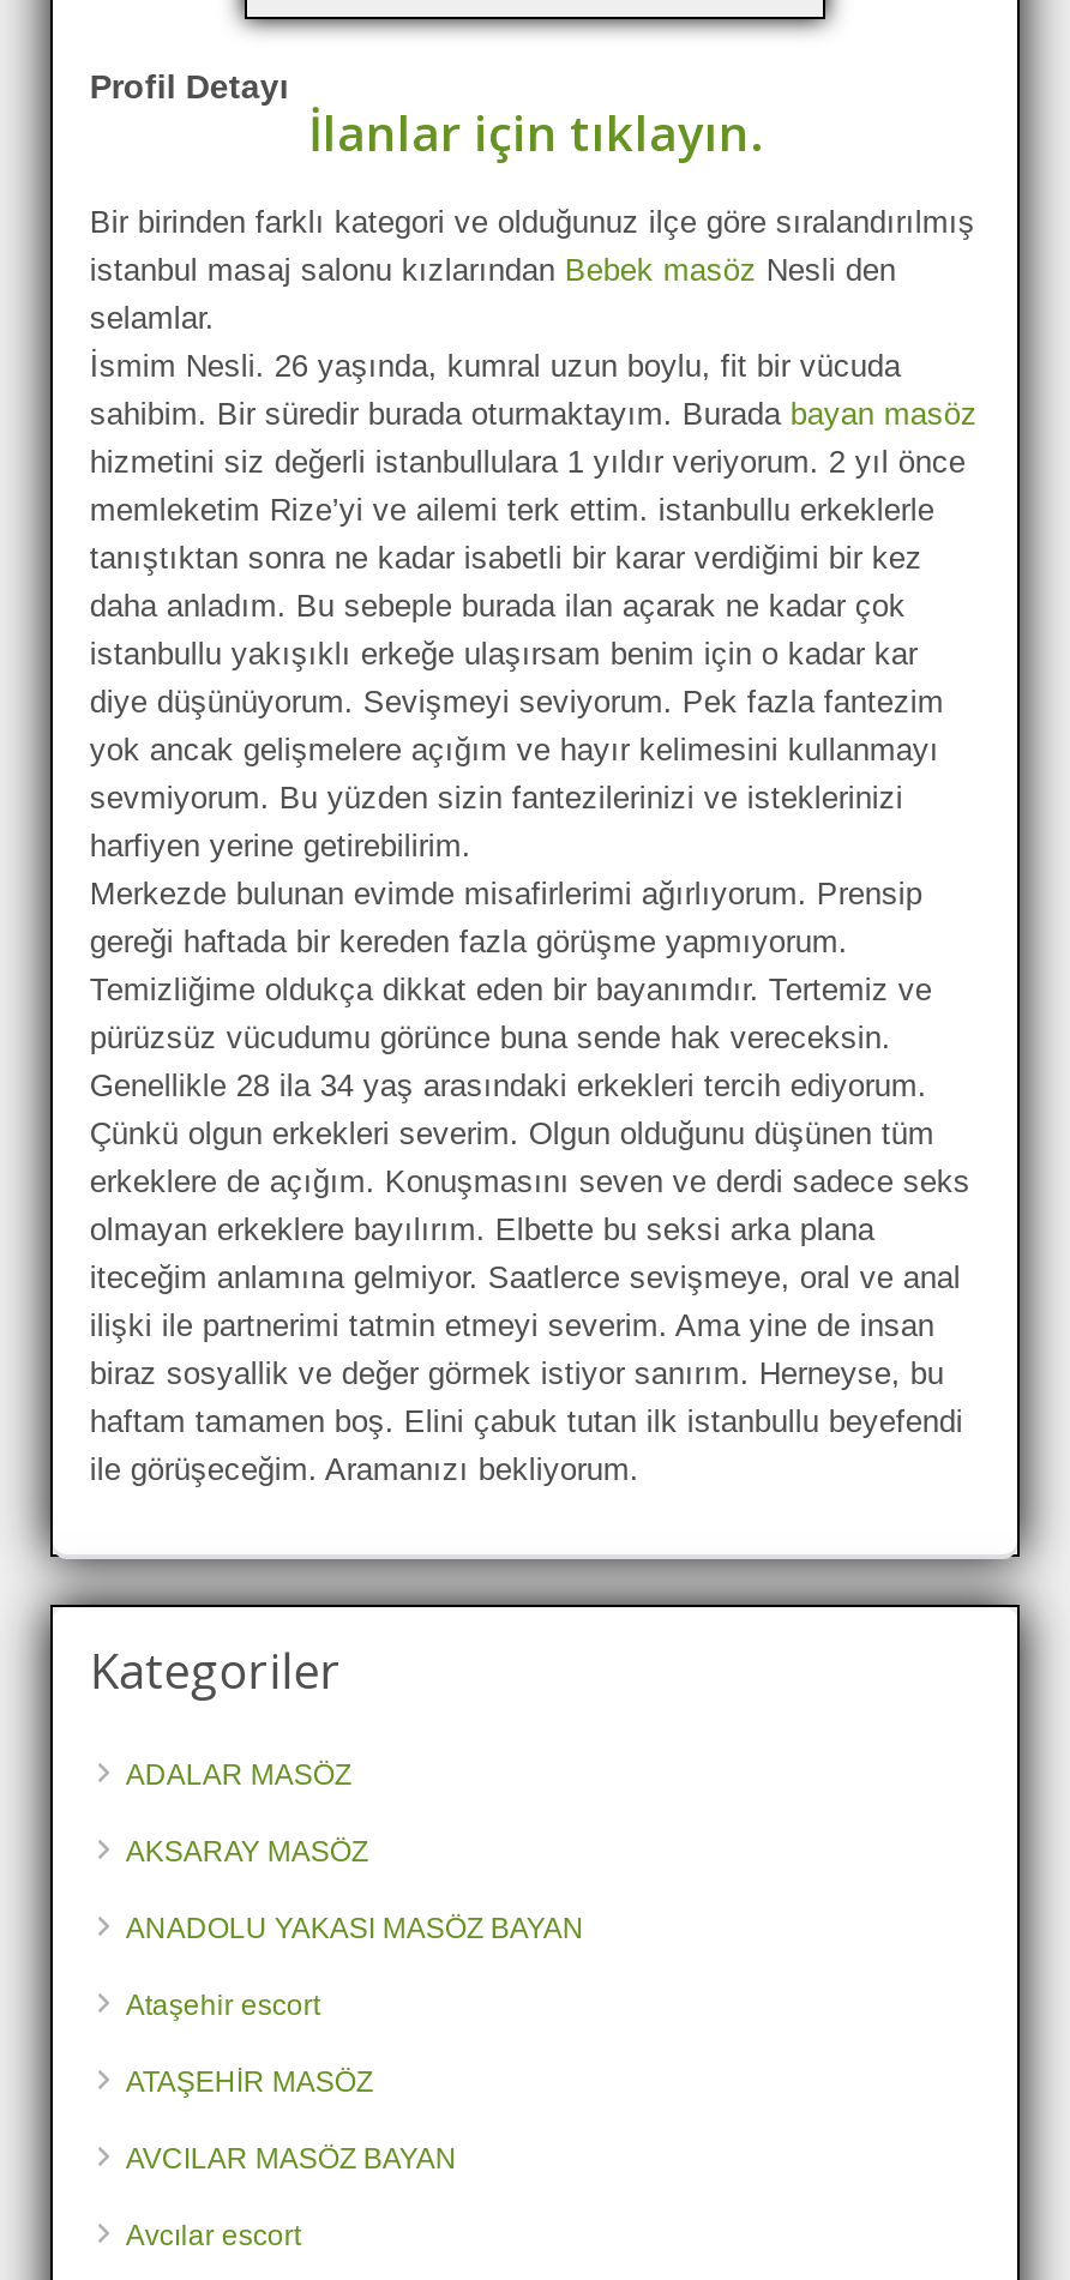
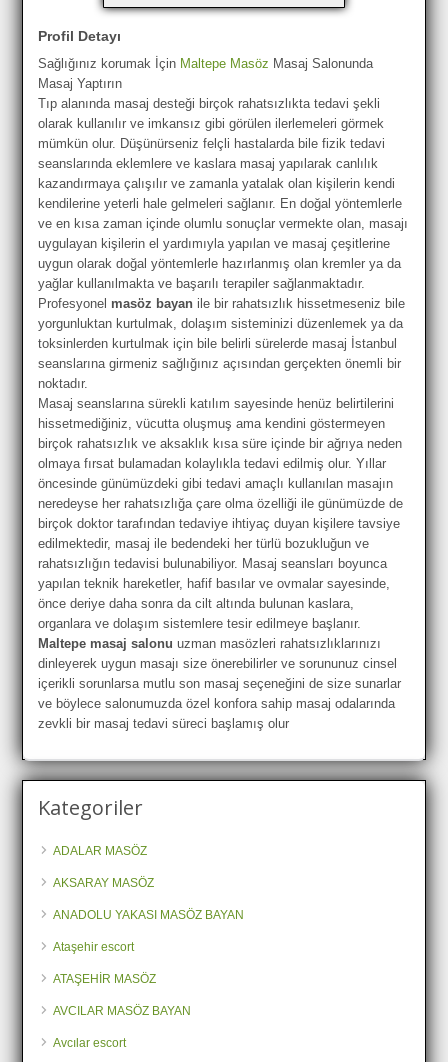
[90,100,977,1486] İlanlar için tıklayın. | Bir birinden farklı kategori ve olduğunuz ilçe göre sıralandırılmış | istanbul masaj salonu kızlarından Bebek masöz Nesli den | selamlar. | İsmim Nesli. 26 yaşında, kumral uzun boylu, fit bir vücuda | sahibim. Bir süredir burada oturmaktayım. Burada bayan masöz | hizmetini siz değerli istanbullulara 1 yıldır veriyorum. 2 yıl önce | memleketim Rize’yi ve ailemi terk ettim. istanbullu erkeklerle | tanıştıktan sonra ne kadar isabetli bir karar verdiğimi bir kez | daha anladım. Bu sebeple burada ilan açarak ne kadar çok | istanbullu yakışıklı erkeğe ulaşırsam benim için o kadar kar | diye düşünüyorum. Sevişmeyi seviyorum. Pek fazla fantezim | yok ancak gelişmelere açığım ve hayır kelimesini kullanmayı | sevmiyorum. Bu yüzden sizin fantezilerinizi ve isteklerinizi | harfiyen yerine getirebilirim. | Merkezde bulunan evimde misafirlerimi ağırlıyorum. Prensip | gereği haftada bir kereden fazla görüşme yapmıyorum. | Temizliğime oldukça dikkat eden bir bayanımdır. Tertemiz ve | pürüzsüz vücudumu görünce buna sende hak vereceksin. | Genellikle 28 ila 34 yaş arasındaki erkekleri tercih ediyorum. | Çünkü olgun erkekleri severim. Olgun olduğunu düşünen tüm | erkeklere de açığım. Konuşmasını seven ve derdi sadece seks | olmayan erkeklere bayılırım. Elbette bu seksi arka plana | iteceğim anlamına gelmiyor. Saatlerce sevişmeye, oral ve anal | ilişki ile partnerimi tatmin etmeyi severim. Ama yine de insan | biraz sosyallik ve değer görmek istiyor sanırım. Herneyse, bu | haftam tamamen boş. Elini çabuk tutan ilk istanbullu beyefendi | ile görüşeceğim. Aramanızı bekliyorum. -> [38,55,408,730] Sağlığınız korumak İçin Maltepe Masöz Masaj Salonunda | Masaj Yaptırın | Tıp alanında masaj desteği birçok rahatsızlıkta tedavi şekli | olarak kullanılır ve imkansız gibi görülen ilerlemeleri görmek | mümkün olur. Düşünürseniz felçli hastalarda bile fizik tedavi | seanslarında eklemlere ve kaslara masaj yapılarak canlılık | kazandırmaya çalışılır ve zamanla yatalak olan kişilerin kendi | kendilerine yeterli hale gelmeleri sağlanır. En doğal yöntemlerle | ve en kısa zaman içinde olumlu sonuçlar vermekte olan, masajı | uygulayan kişilerin el yardımıyla yapılan ve masaj çeşitlerine | uygun olarak doğal yöntemlerle hazırlanmış olan kremler ya da | yağlar kullanılmakta ve başarılı terapiler sağlanmaktadır. | Profesyonel masöz bayan ile bir rahatsızlık hissetmeseniz bile | yorgunluktan kurtulmak, dolaşım sisteminizi düzenlemek ya da | toksinlerden kurtulmak için bile belirli sürelerde masaj İstanbul | seanslarına girmeniz sağlığınız açısından gerçekten önemli bir | noktadır. | Masaj seanslarına sürekli katılım sayesinde henüz belirtilerini | hissetmediğiniz, vücutta oluşmuş ama kendini göstermeyen | birçok rahatsızlık ve aksaklık kısa süre içinde bir ağrıya neden | olmaya fırsat bulamadan kolaylıkla tedavi edilmiş olur. Yıllar | öncesinde günümüzdeki gibi tedavi amaçlı kullanılan masajın | neredeyse her rahatsızlığa çare olma özelliği ile günümüzde de | birçok doktor tarafından tedaviye ihtiyaç duyan kişilere tavsiye | edilmektedir, masaj ile bedendeki her türlü bozukluğun ve | rahatsızlığın tedavisi bulunabiliyor. Masaj seansları boyunca | yapılan teknik hareketler, hafif basılar ve ovmalar sayesinde, | önce deriye daha sonra da cilt altında bulunan kaslara, | organlara ve dolaşım sistemlere tesir edilmeye başlanır. | Maltepe masaj salonu uzman masözleri rahatsızlıklarınızı | dinleyerek uygun masajı size önerebilirler ve sorununuz cinsel | içerikli sorunlarsa mutlu son masaj seçeneğini de size sunarlar | ve böylece salonumuzda özel konfora sahip masaj odalarında | zevkli bir masaj tedavi süreci başlamış olur

